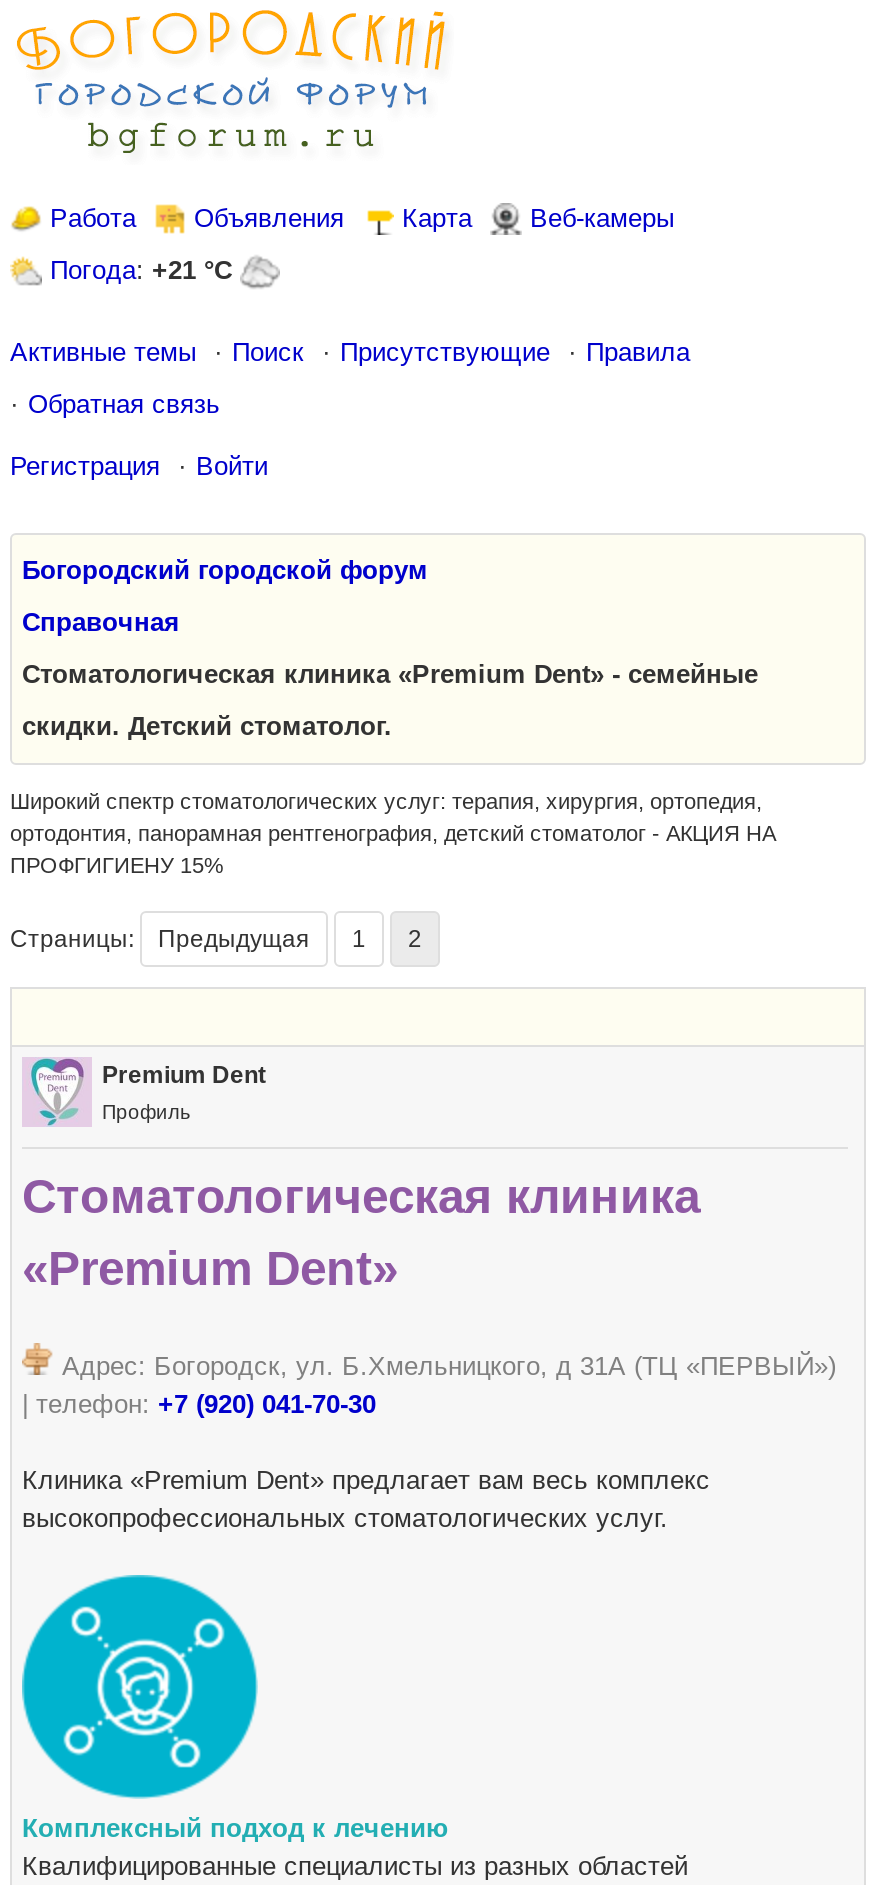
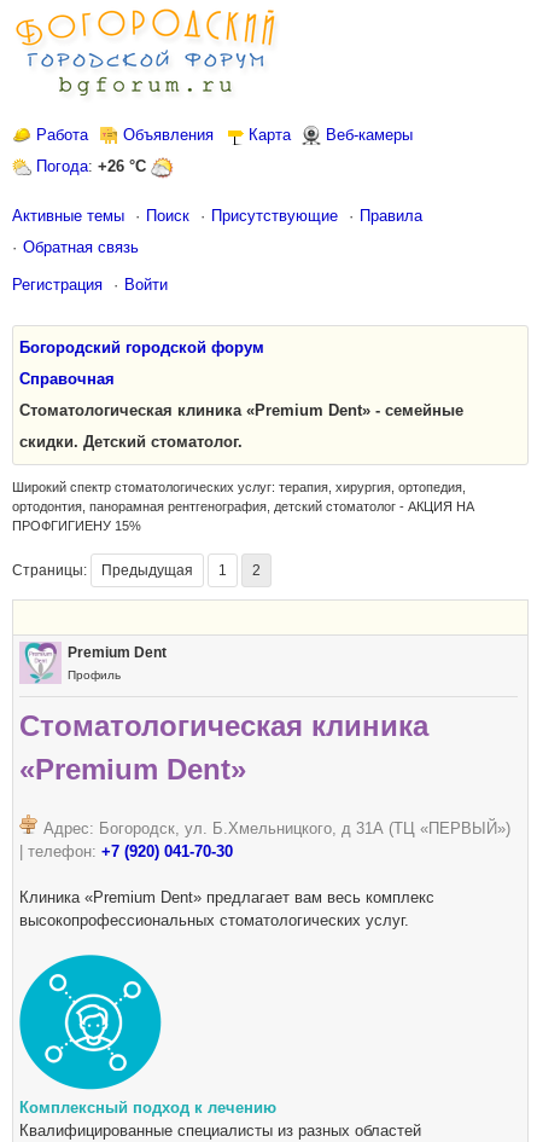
[50,255,240,285] Погода: +21 °C -> [36,157,151,175] Погода: +26 °C

